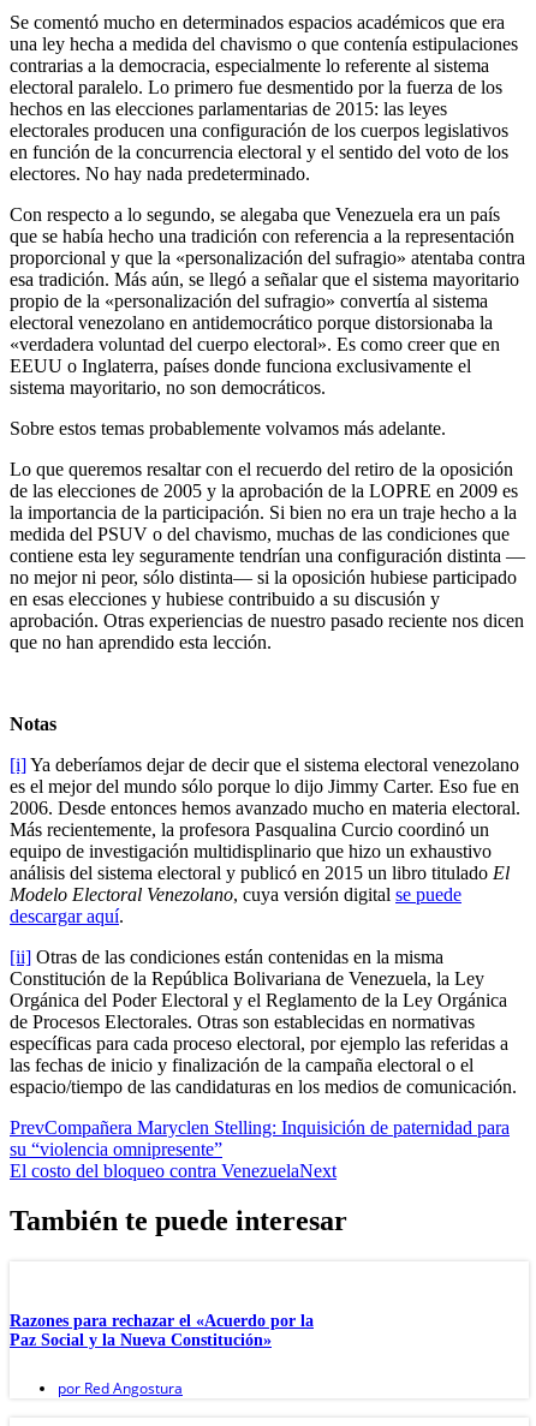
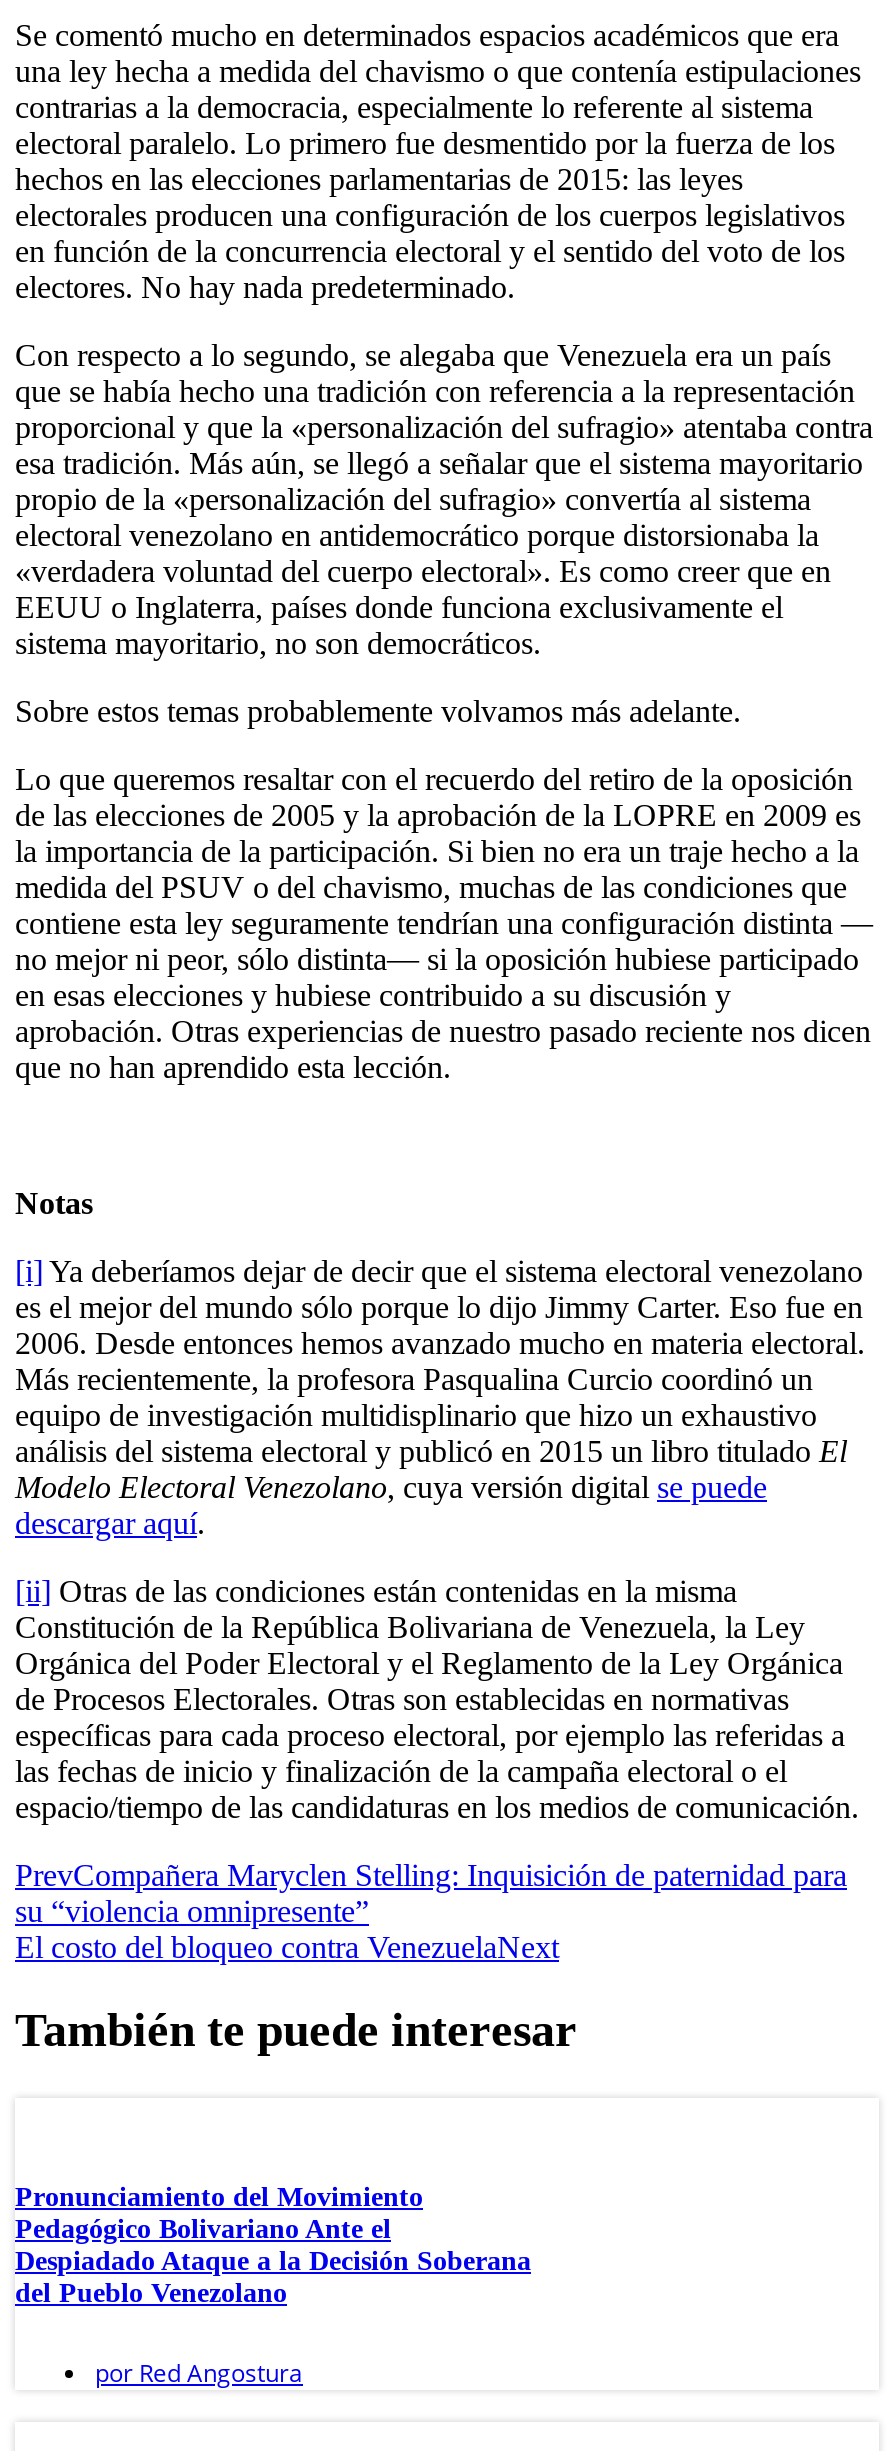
[10,1312,314,1349] Razones para rechazar el «Acuerdo por la | Paz Social y la Nueva Constitución» -> [15,2181,531,2307] Pronunciamiento del Movimiento | Pedagógico Bolivariano Ante el | Despiadado Ataque a la Decisión Soberana | del Pueblo Venezolano

